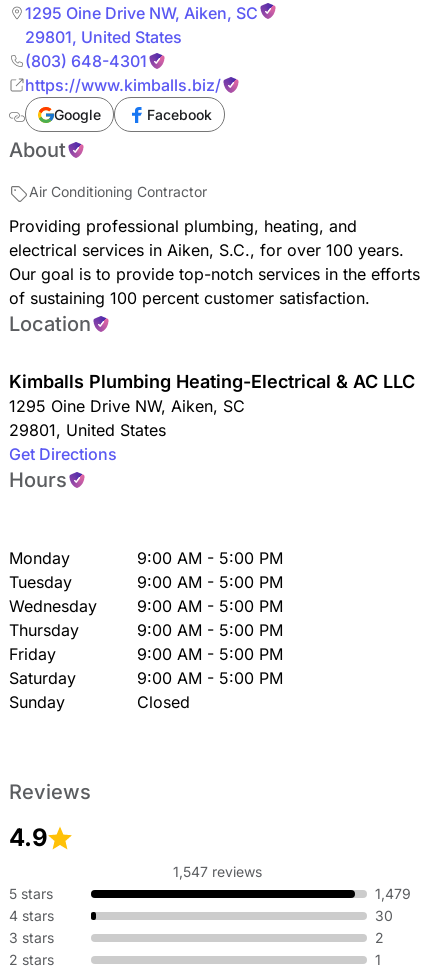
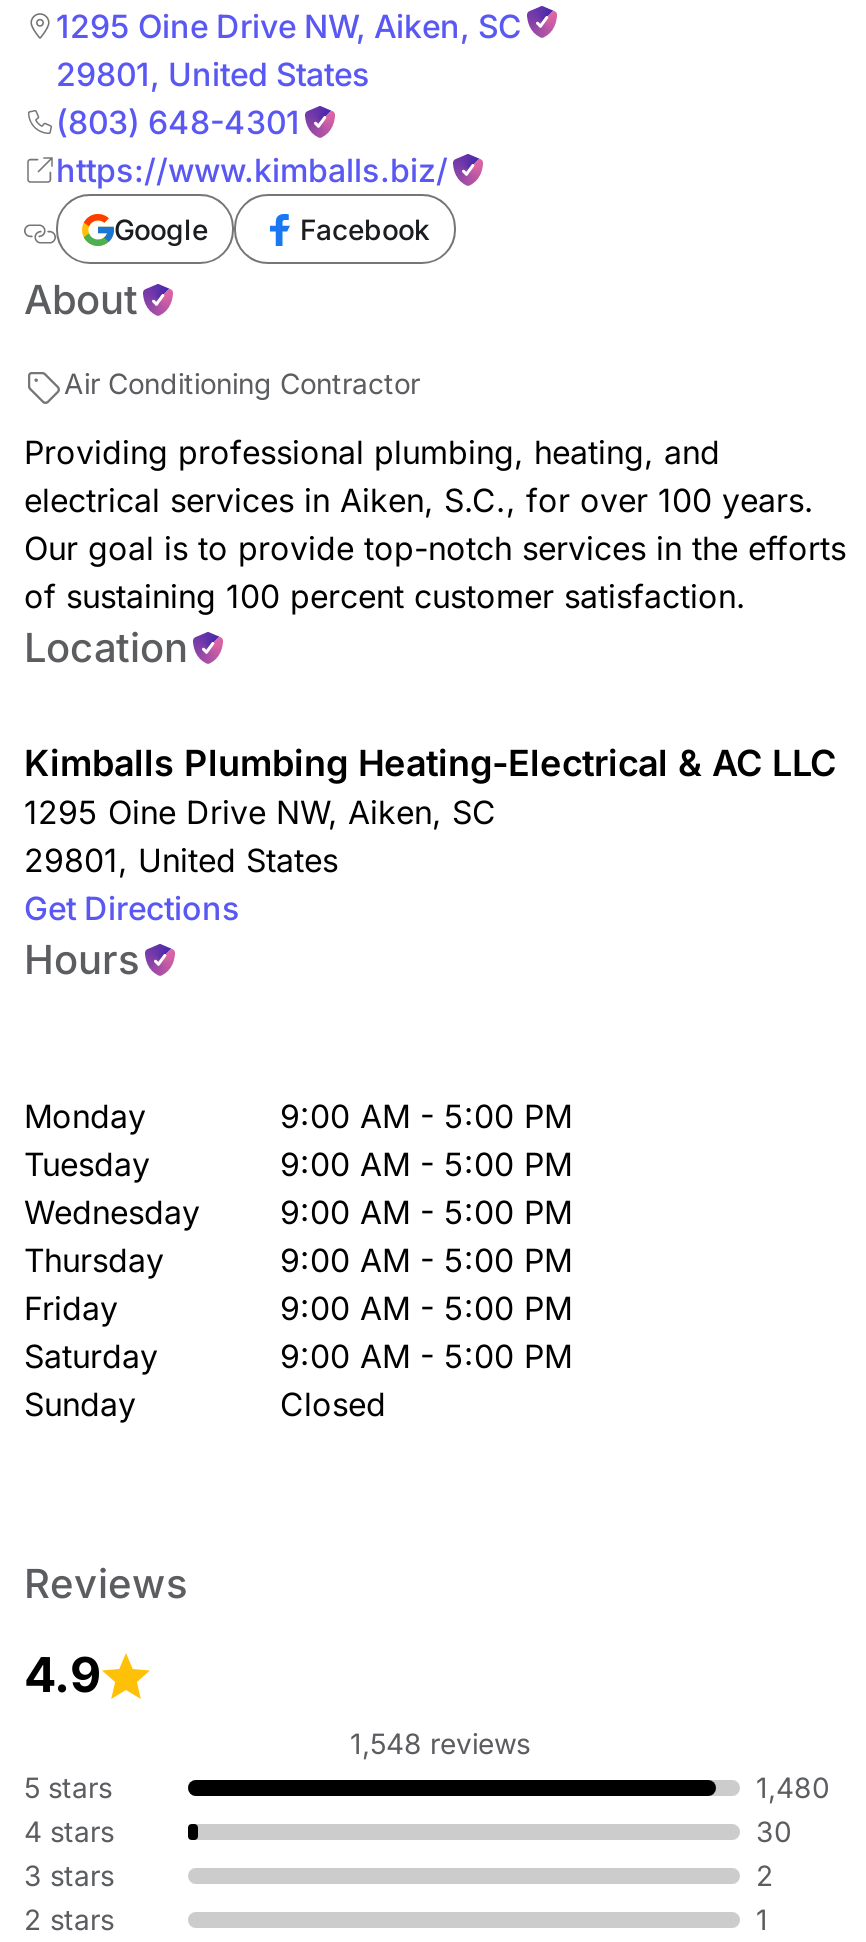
[172,863,261,880] 1,547 reviews -> [350,1726,530,1760] 1,548 reviews
[375,885,411,902] 1,479 -> [756,1770,830,1804] 1,480

